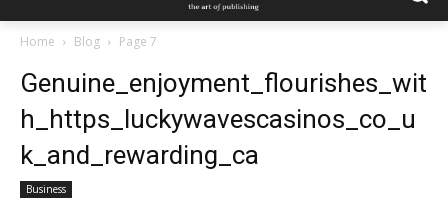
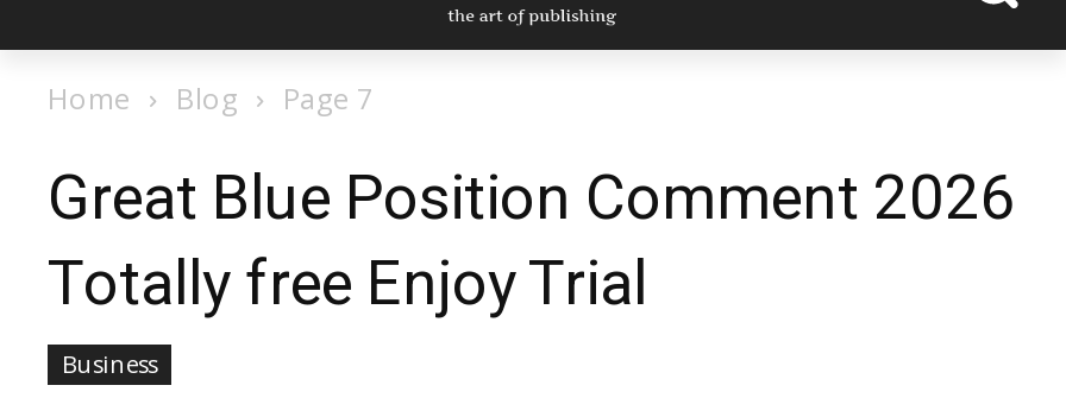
[20,68,427,170] Genuine_enjoyment_flourishes_wit | h_https_luckywavescasinos_co_u | k_and_rewarding_ca -> [48,162,1016,318] Great Blue Position Comment 2026 | Totally free Enjoy Trial

